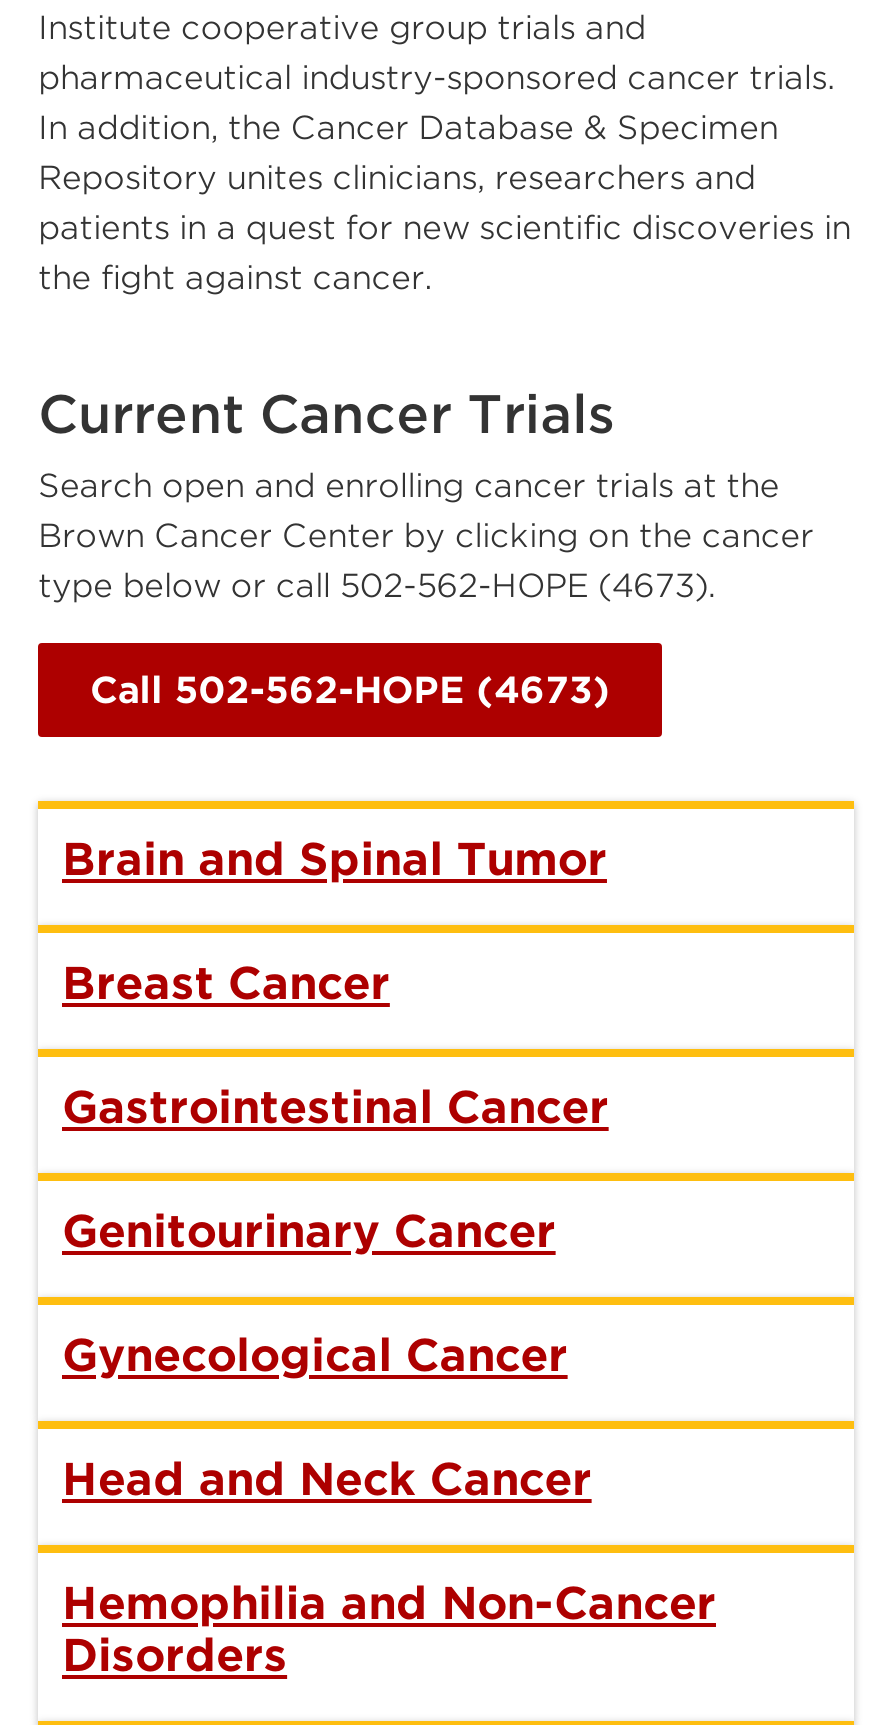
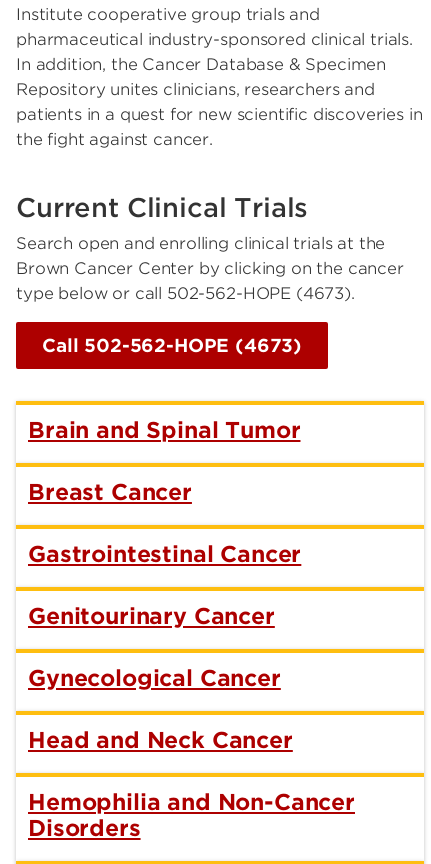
[38,59,844,97] pharmaceutical industry-sponsored cancer trials. -> [16,30,418,49] pharmaceutical industry-sponsored clinical trials.
[38,383,615,445] Current Cancer Trials -> [16,192,308,223] Current Clinical Trials
[38,467,779,505] Search open and enrolling cancer trials at the -> [16,234,385,253] Search open and enrolling clinical trials at the

